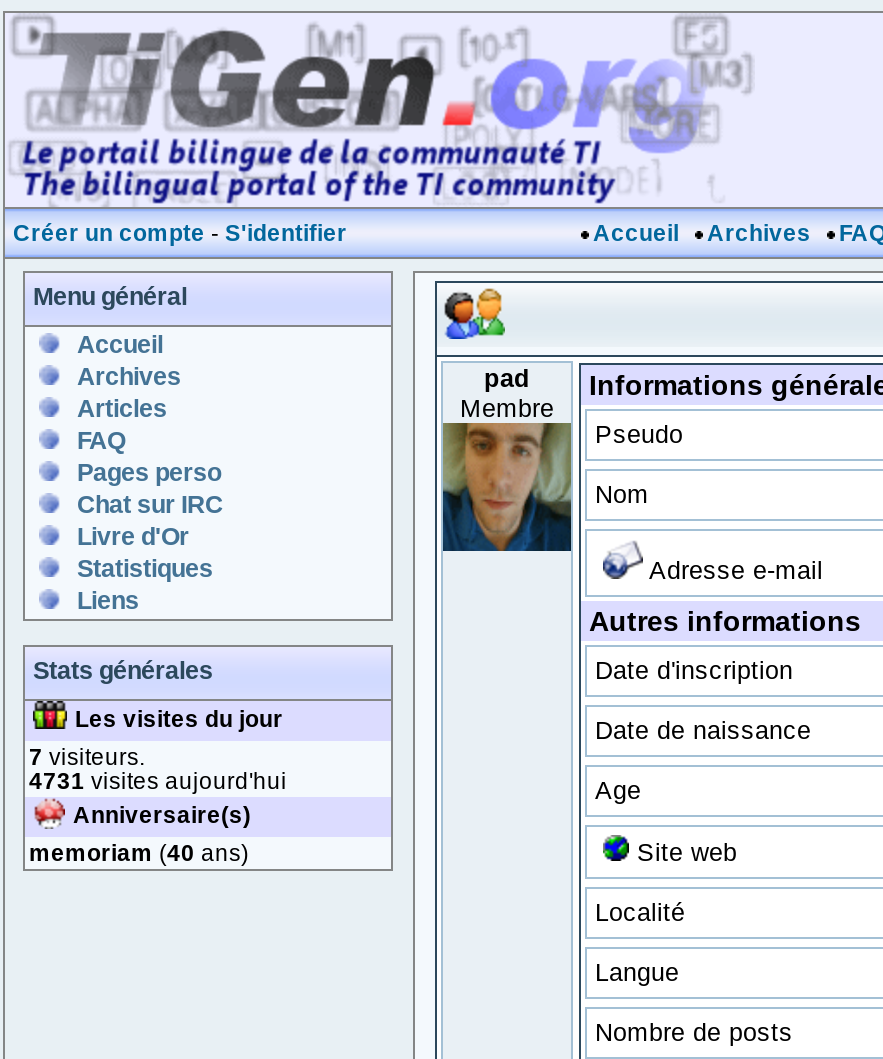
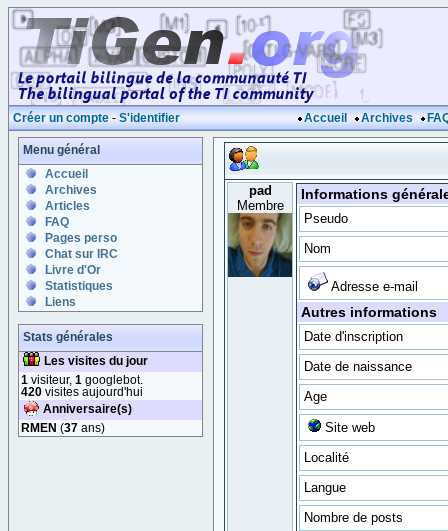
[29,743,287,793] 7 visiteurs. | 4731 visites aujourd'hui -> [21,373,143,398] 1 visiteur, 1 googlebot. | 420 visites aujourd'hui
[29,839,249,865] memoriam (40 ans) -> [21,421,105,434] RMEN (37 ans)

